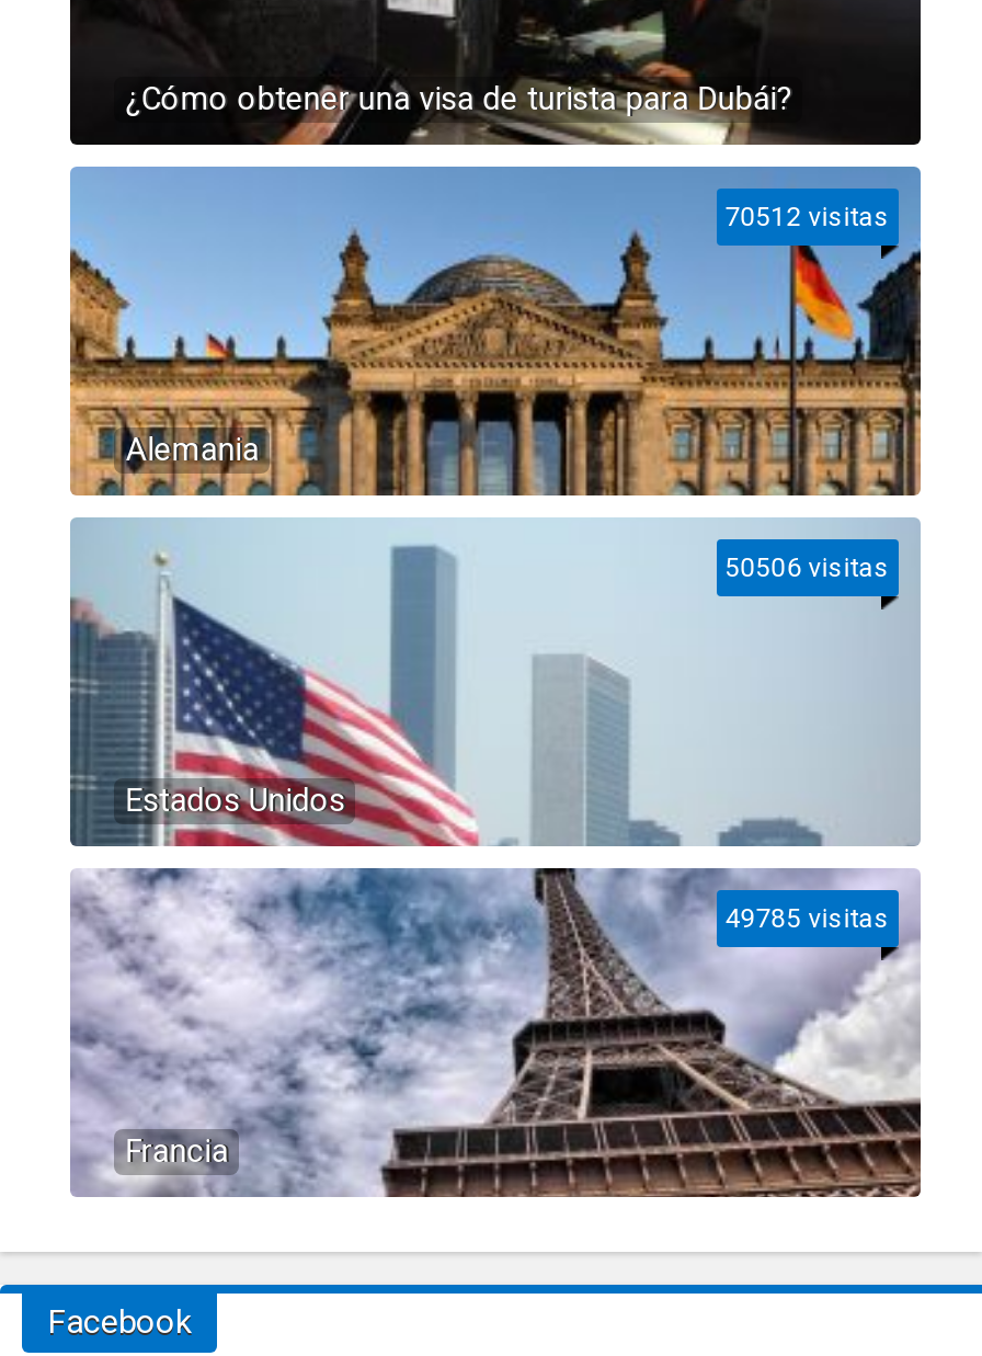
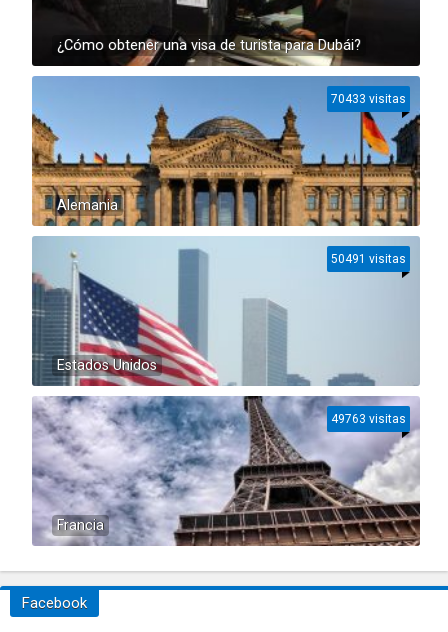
[725,202,889,232] 70512 visitas -> [331,92,406,106] 70433 visitas
[725,552,889,583] 50506 visitas -> [331,252,406,266] 50491 visitas
[725,903,889,934] 49785 visitas -> [331,412,406,426] 49763 visitas

